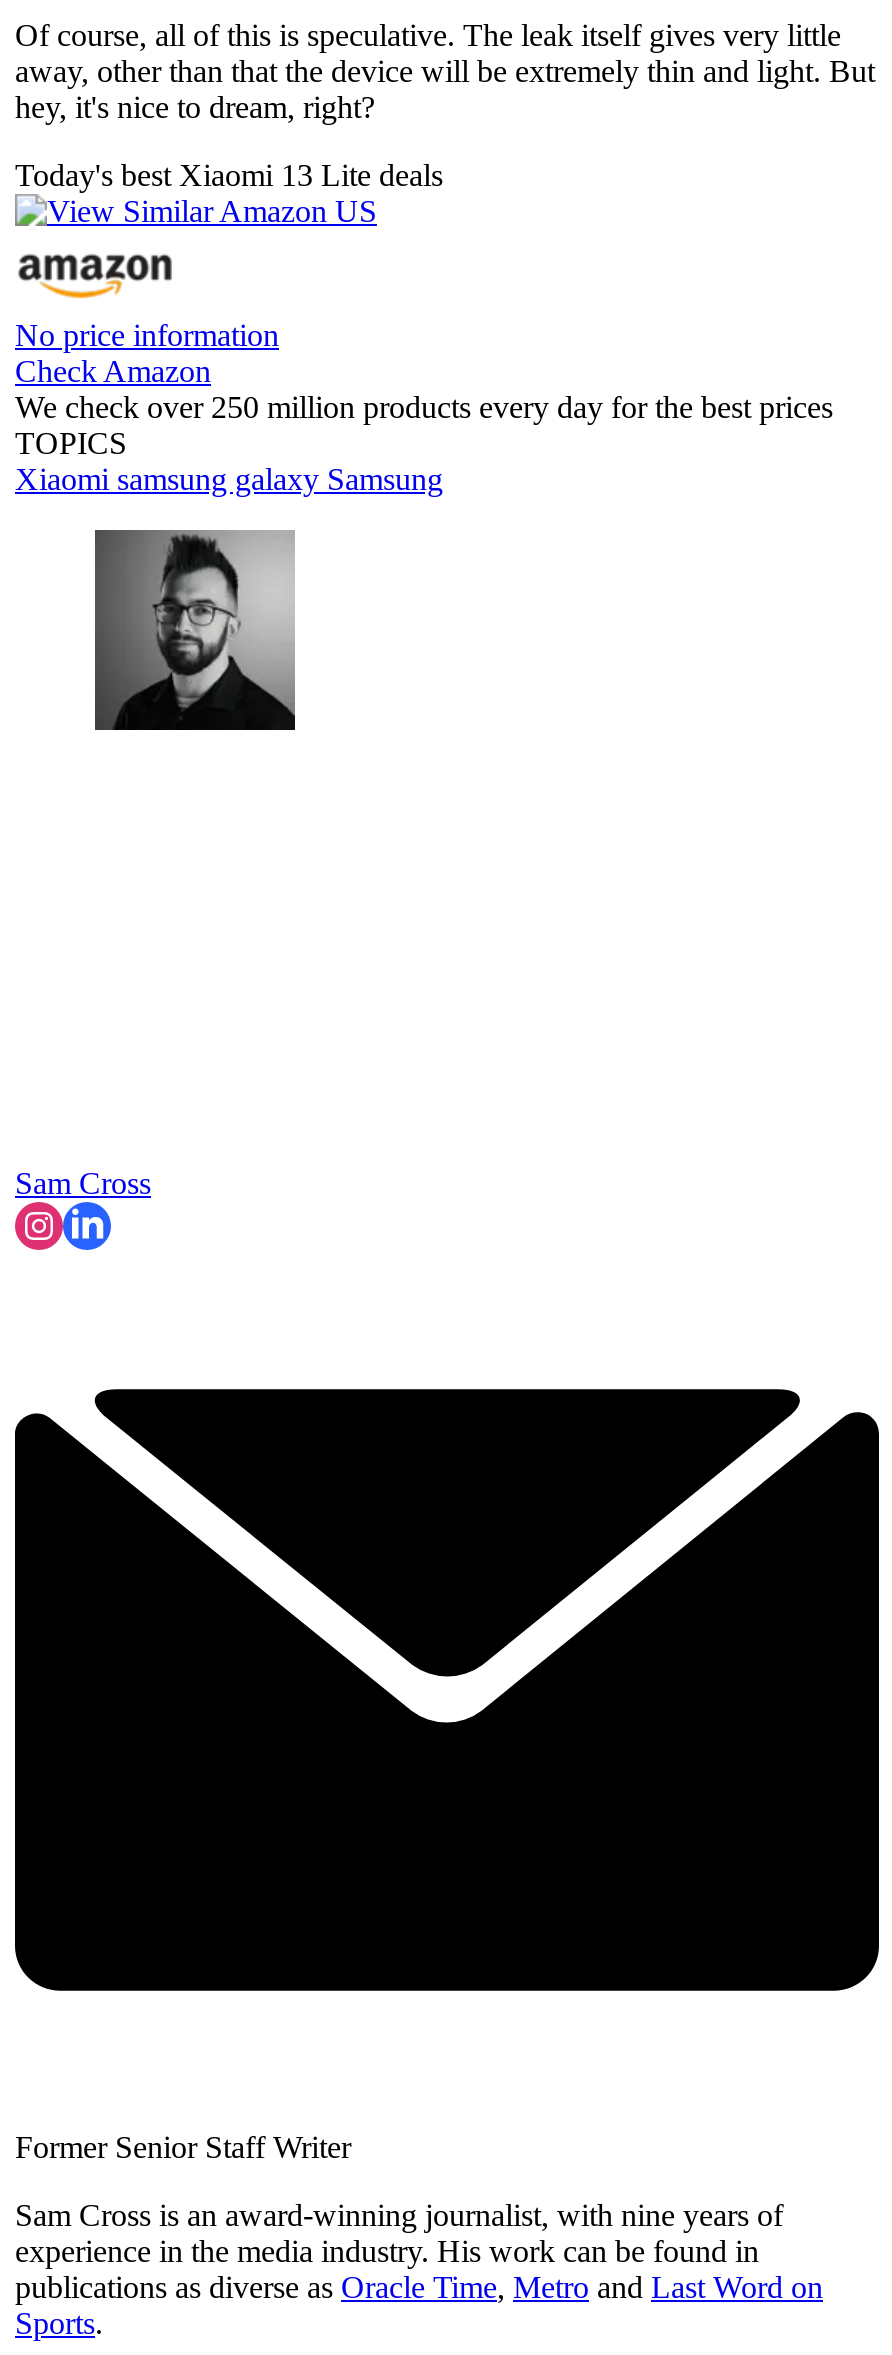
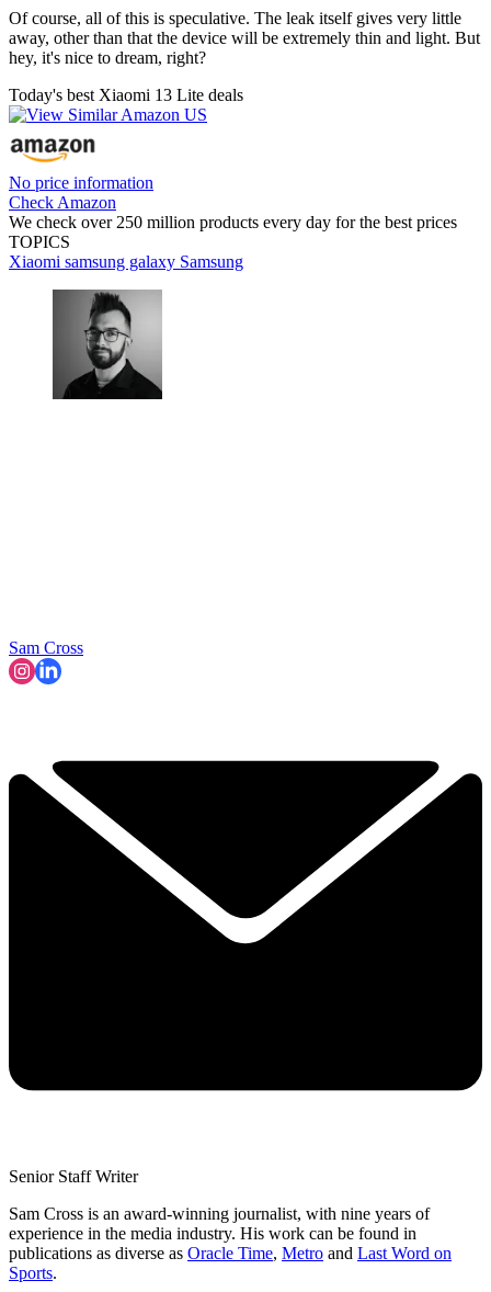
[15,2131,351,2165] Former Senior Staff Writer -> [9,1167,138,1186] Senior Staff Writer

